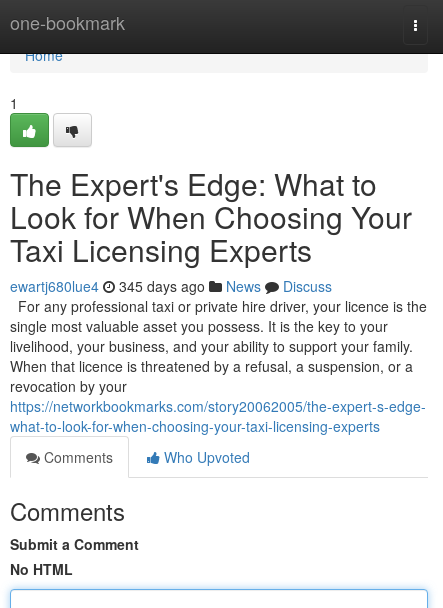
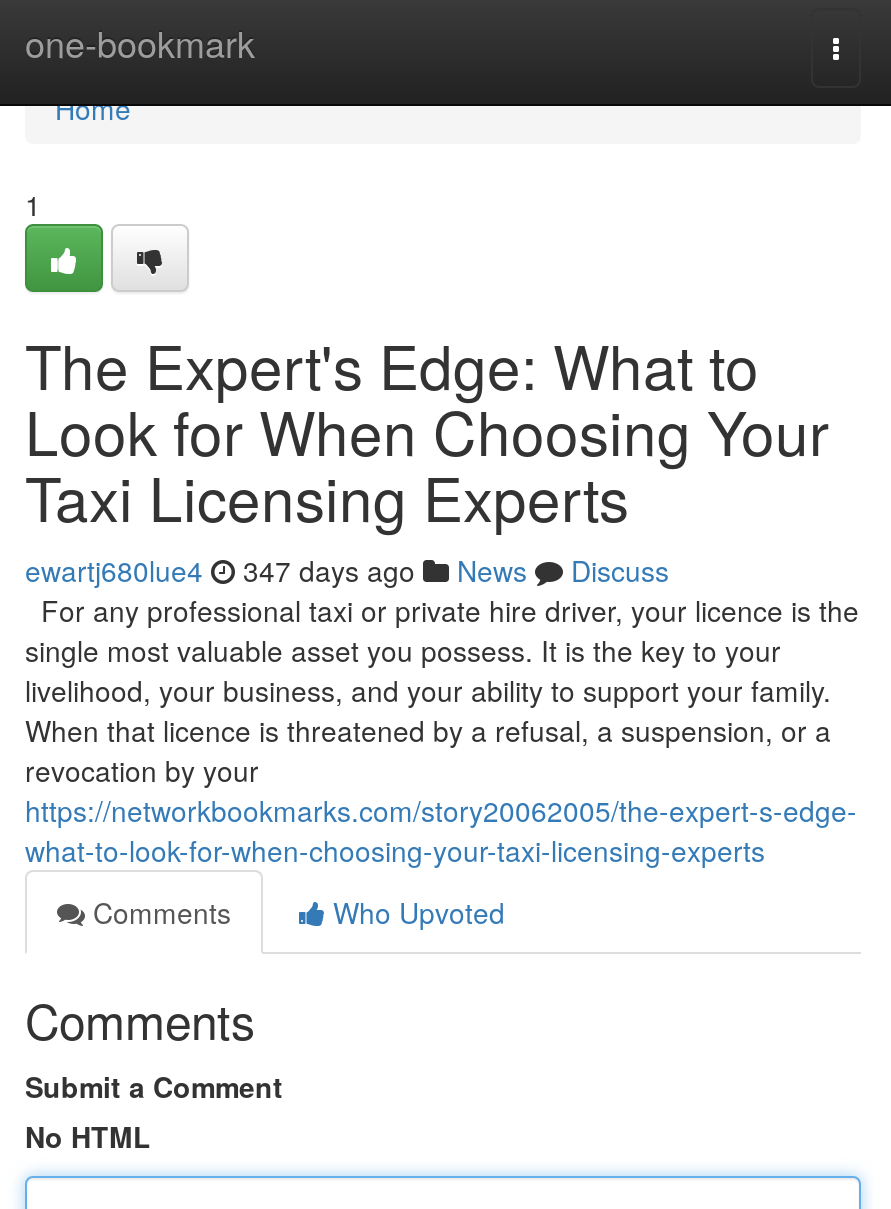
[10,276,332,296] ewartj680lue4 345 days ago News Discuss -> [25,550,669,590] ewartj680lue4 347 days ago News Discuss

